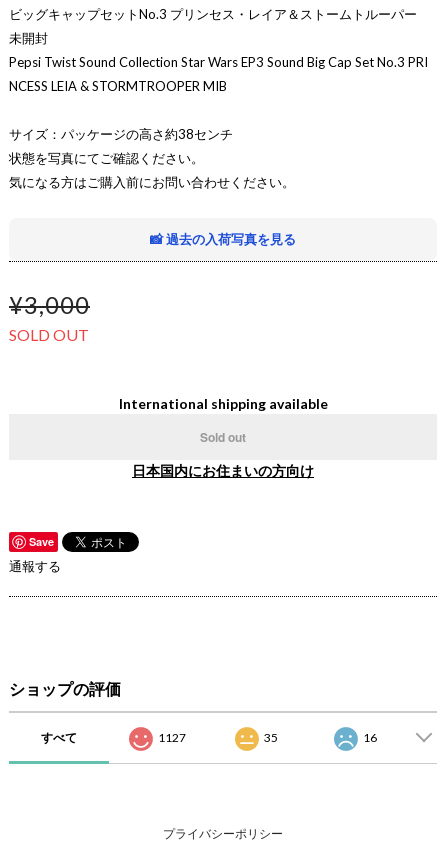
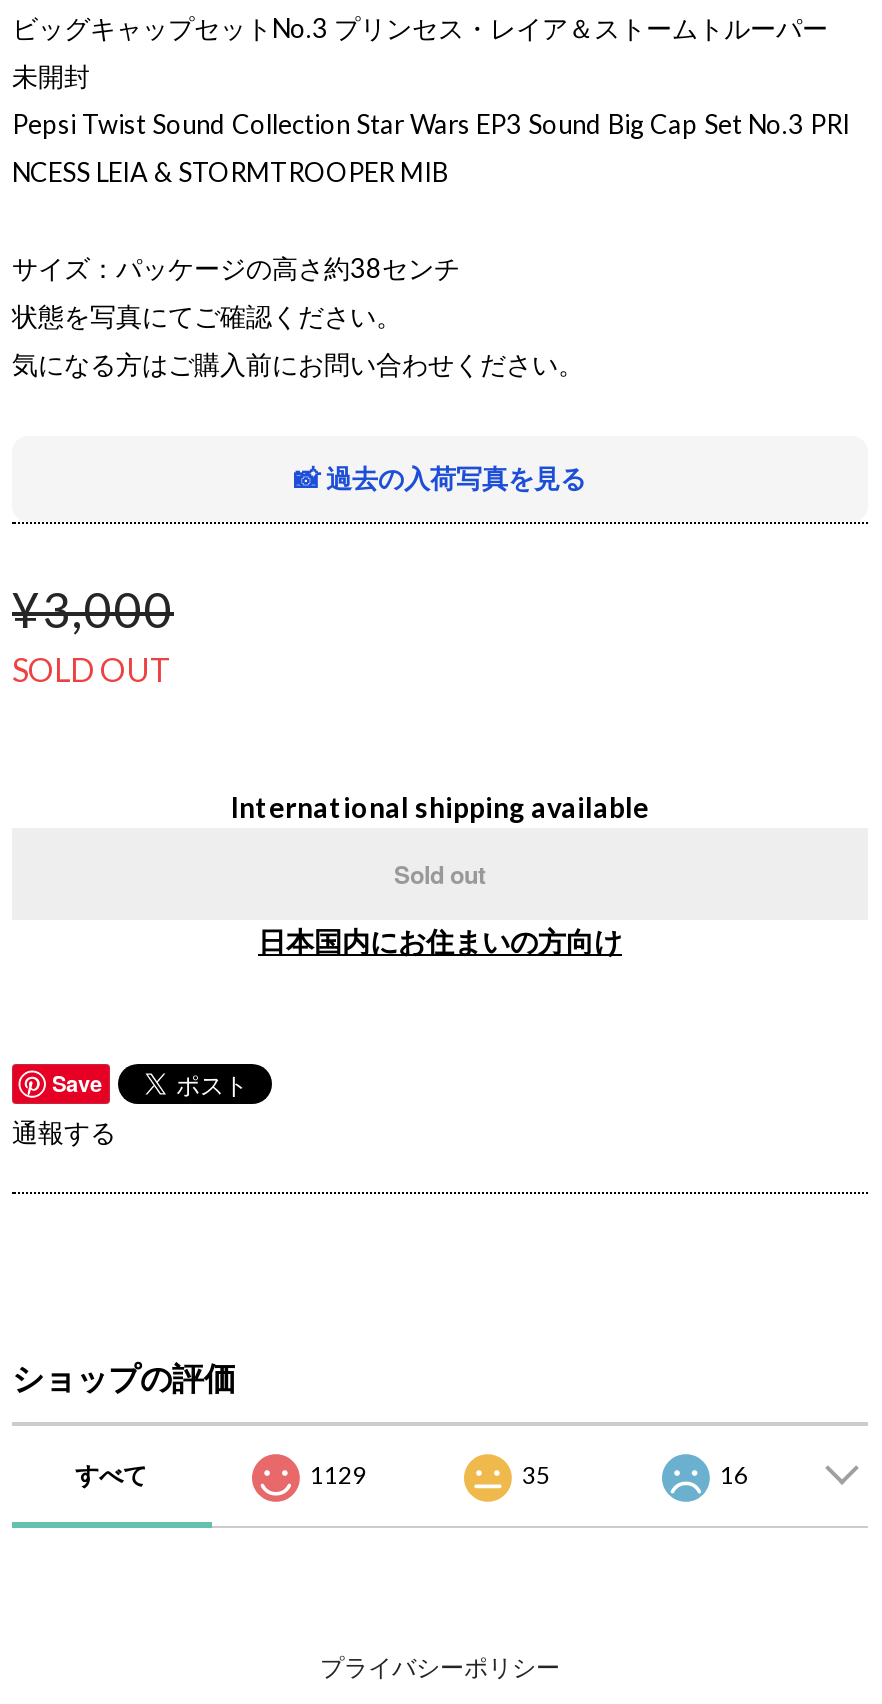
[158,730,186,745] 1127 -> [310,1460,366,1490] 1129

